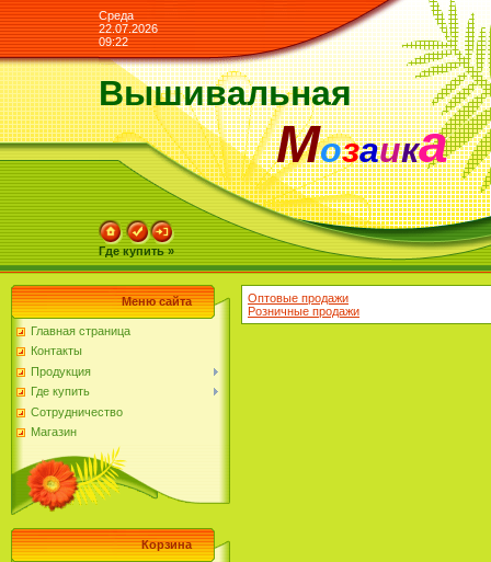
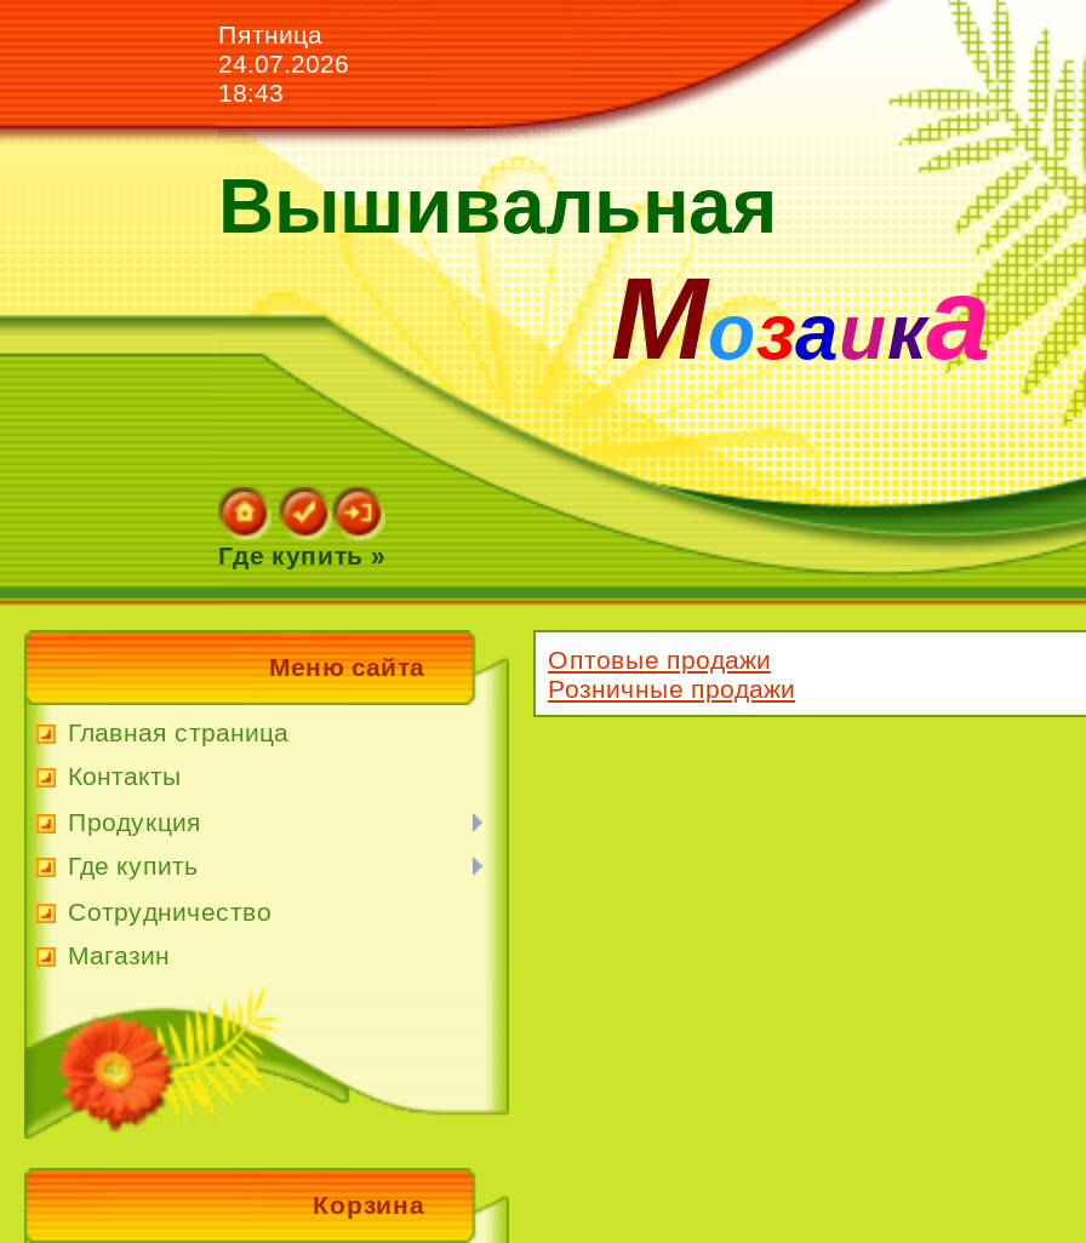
[99,9,158,48] Среда | 22.07.2026 | 09:22 -> [218,19,349,107] Пятница | 24.07.2026 | 18:43

